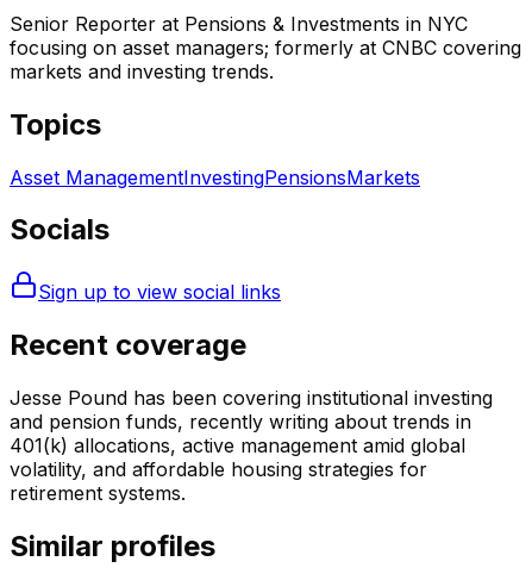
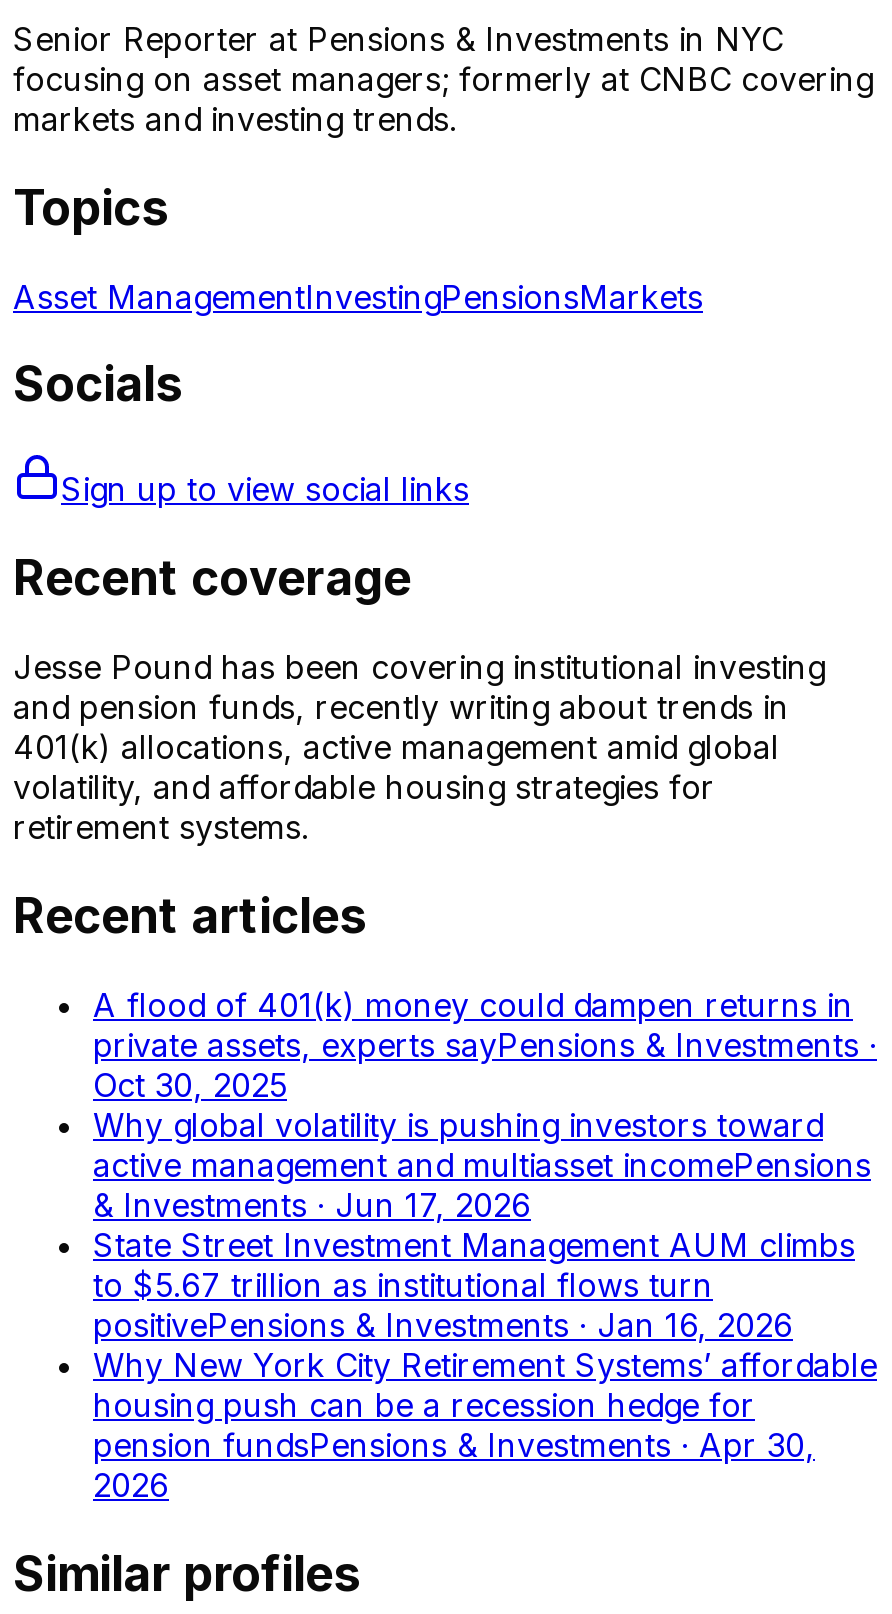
none -> [13,887,877,1505] Recent articles | A flood of 401(k) money could dampen returns in | private assets, experts sayPensions & Investments · | Oct 30, 2025 | Why global volatility is pushing investors toward | active management and multiasset incomePensions | & Investments · Jun 17, 2026 | State Street Investment Management AUM climbs | to $5.67 trillion as institutional flows turn | positivePensions & Investments · Jan 16, 2026 | Why New York City Retirement Systems’ affordable | housing push can be a recession hedge for | pension fundsPensions & Investments· Apr 30, | 2026

